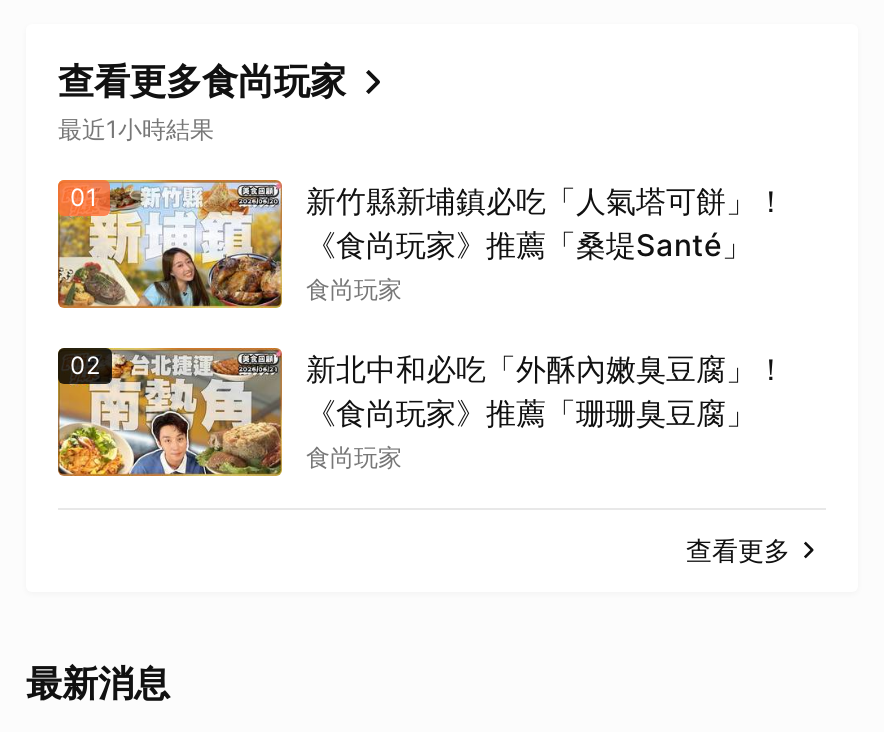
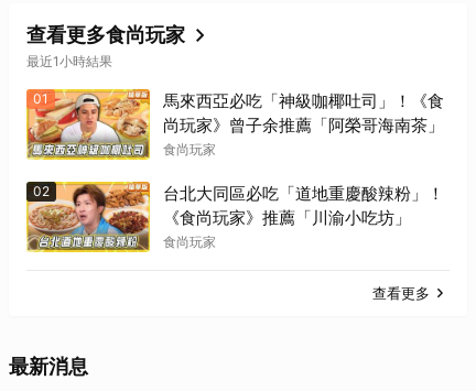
[56,178,786,310] [image] | 新竹縣新埔鎮必吃「人氣塔可餅」！ | 《食尚玩家》推薦「桑堤Santé」 -> [25,88,444,161] [image] | 馬來西亞必吃「神級咖椰吐司」！《食 | 尚玩家》曾子余推薦「阿榮哥海南茶」
[56,346,786,478] [image] | 新北中和必吃「外酥內嫩臭豆腐」！ | 《食尚玩家》推薦「珊珊臭豆腐」 -> [25,181,444,253] [image] | 台北大同區必吃「道地重慶酸辣粉」！ | 《食尚玩家》推薦「川渝小吃坊」

